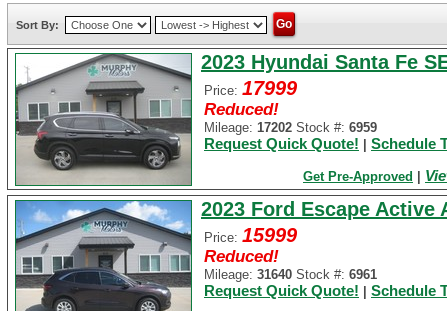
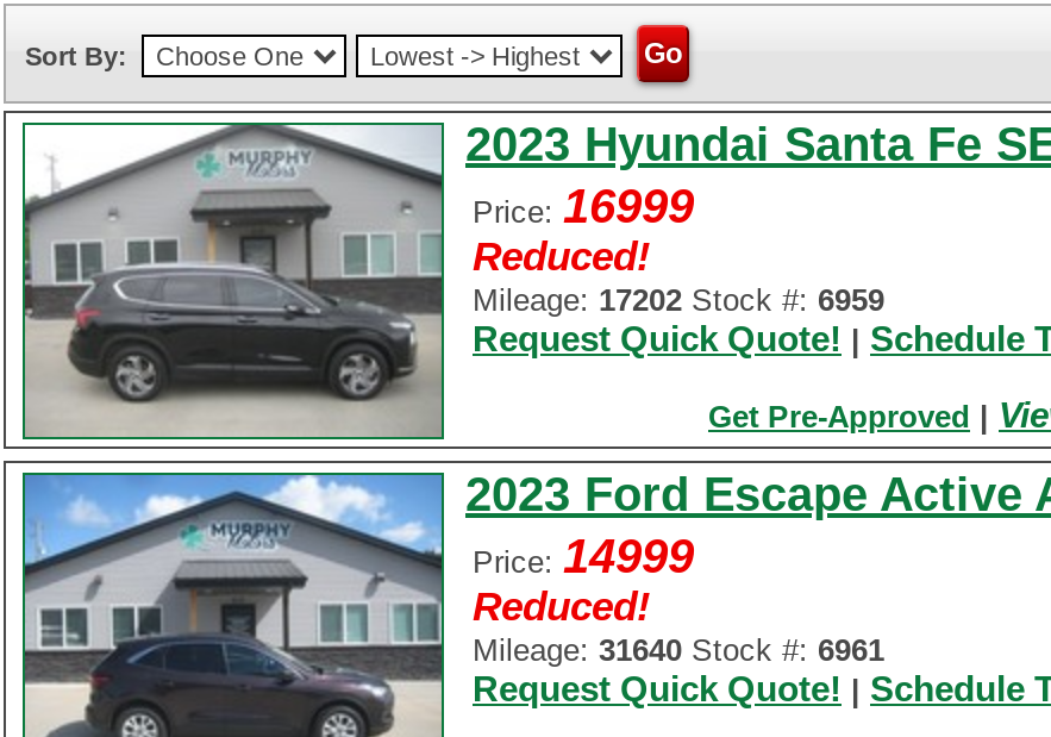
[204,77,297,99] Price: 17999 -> [473,180,694,232] Price: 16999
[204,224,297,246] Price: 15999 -> [473,530,694,582] Price: 14999

